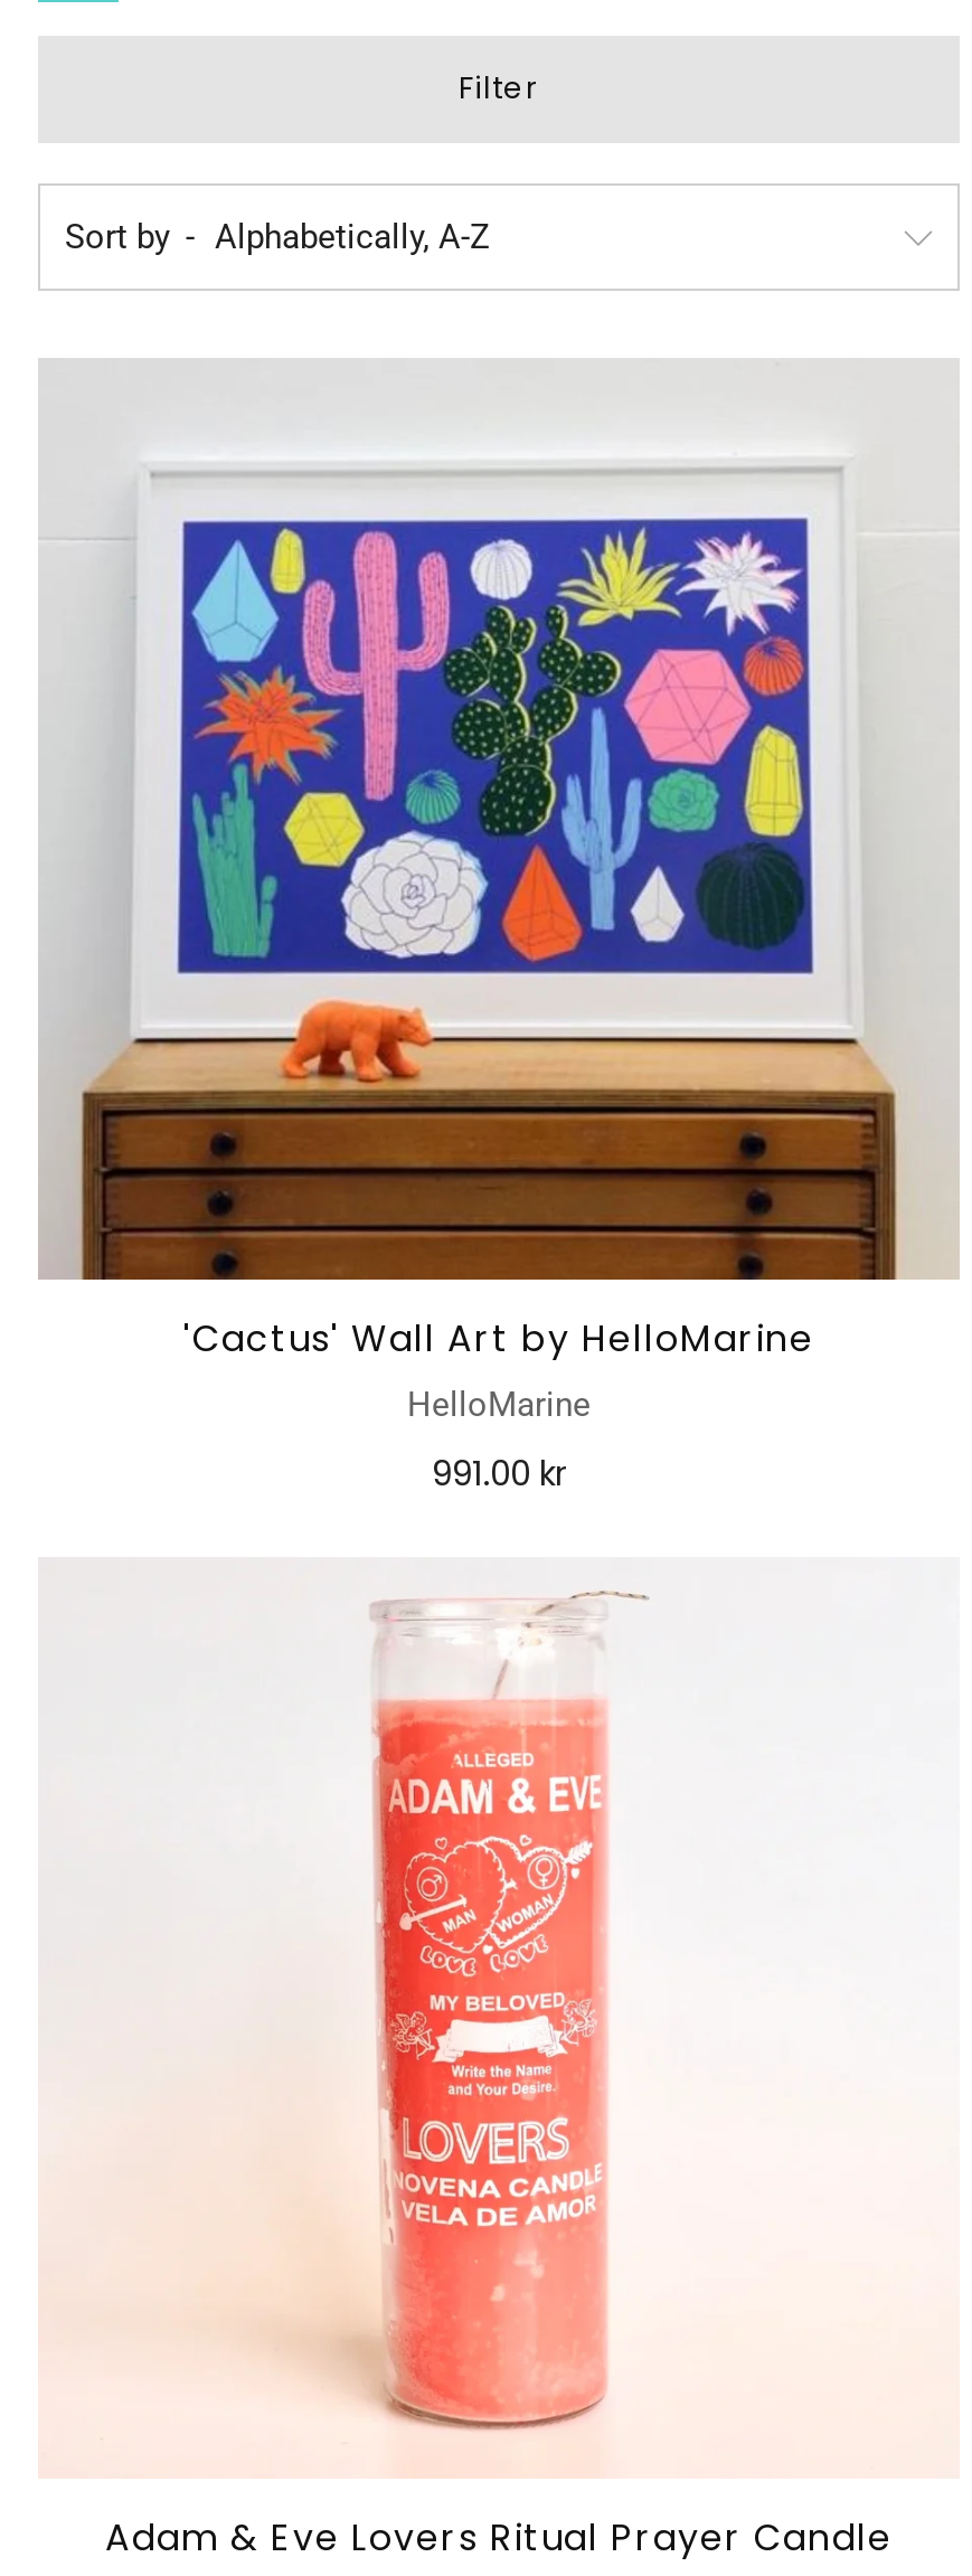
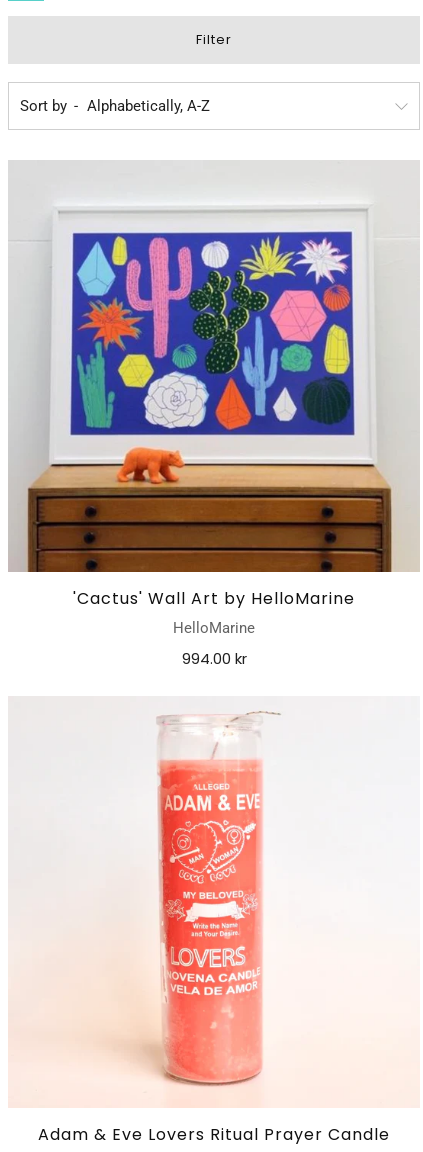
[432,1450,566,1497] 991.00 kr -> [181,648,246,669] 994.00 kr

